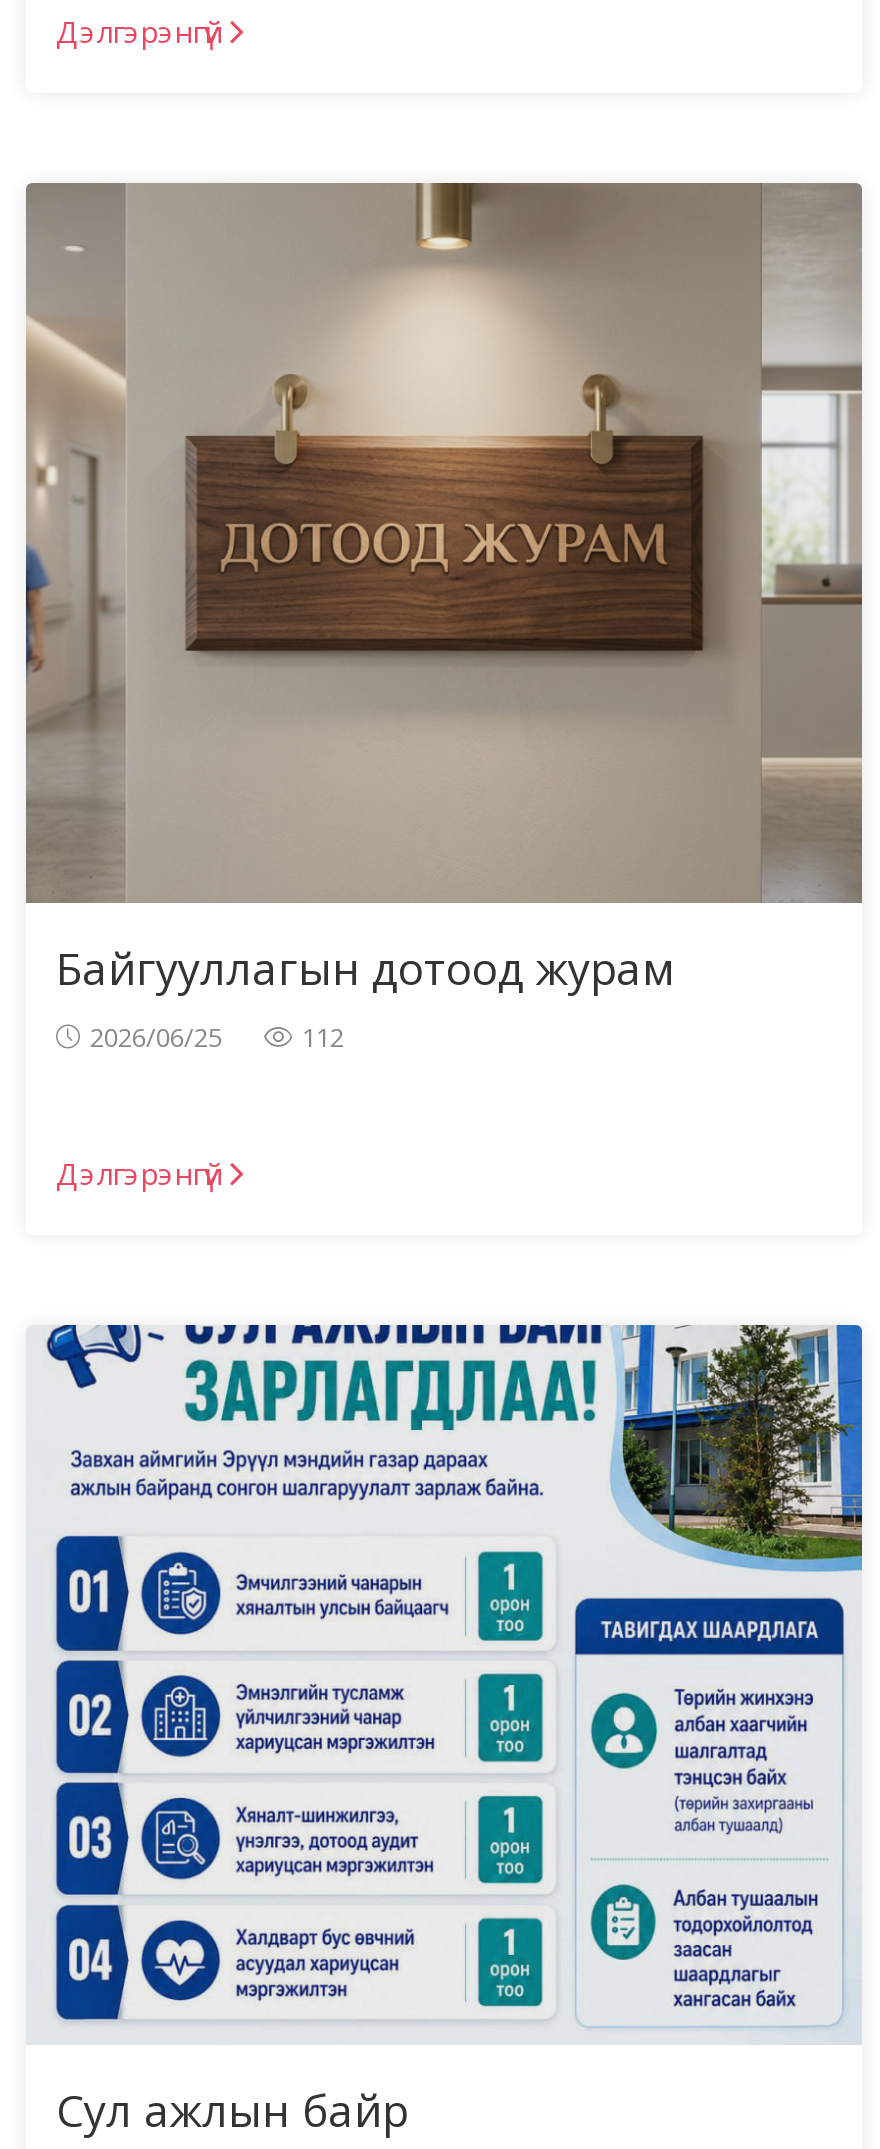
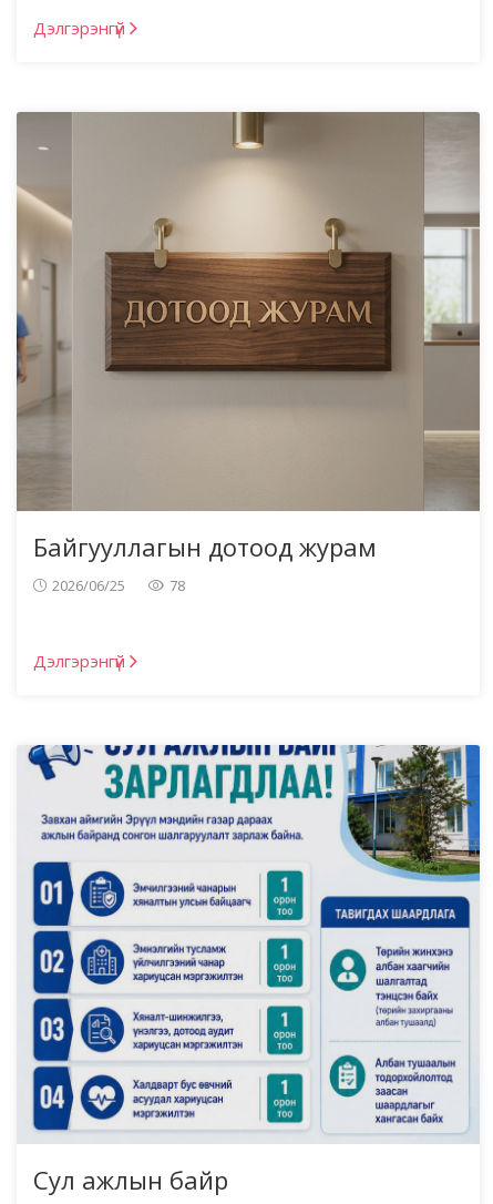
[302,1019,344,1055] 112 -> [170,575,185,595] 78

